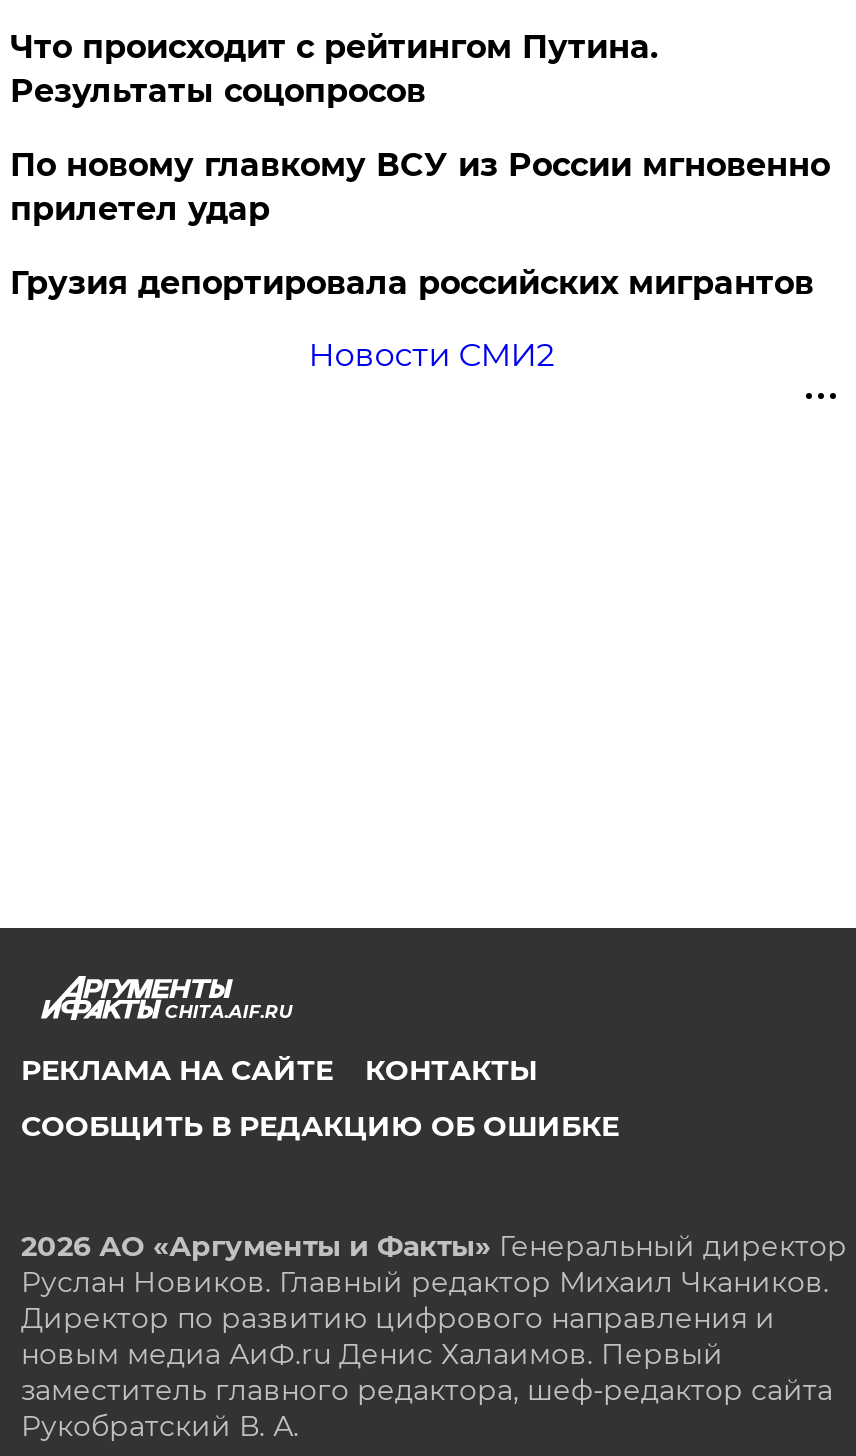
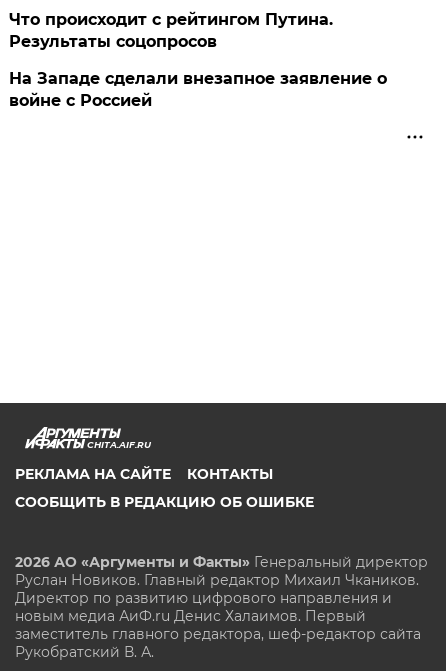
[10,146,830,374] По новому главкому ВСУ из России мгновенно | прилетел удар | Грузия депортировала российских мигрантов | Новости СМИ2 -> [9,69,387,110] На Западе сделали внезапное заявление о | войне с Россией

